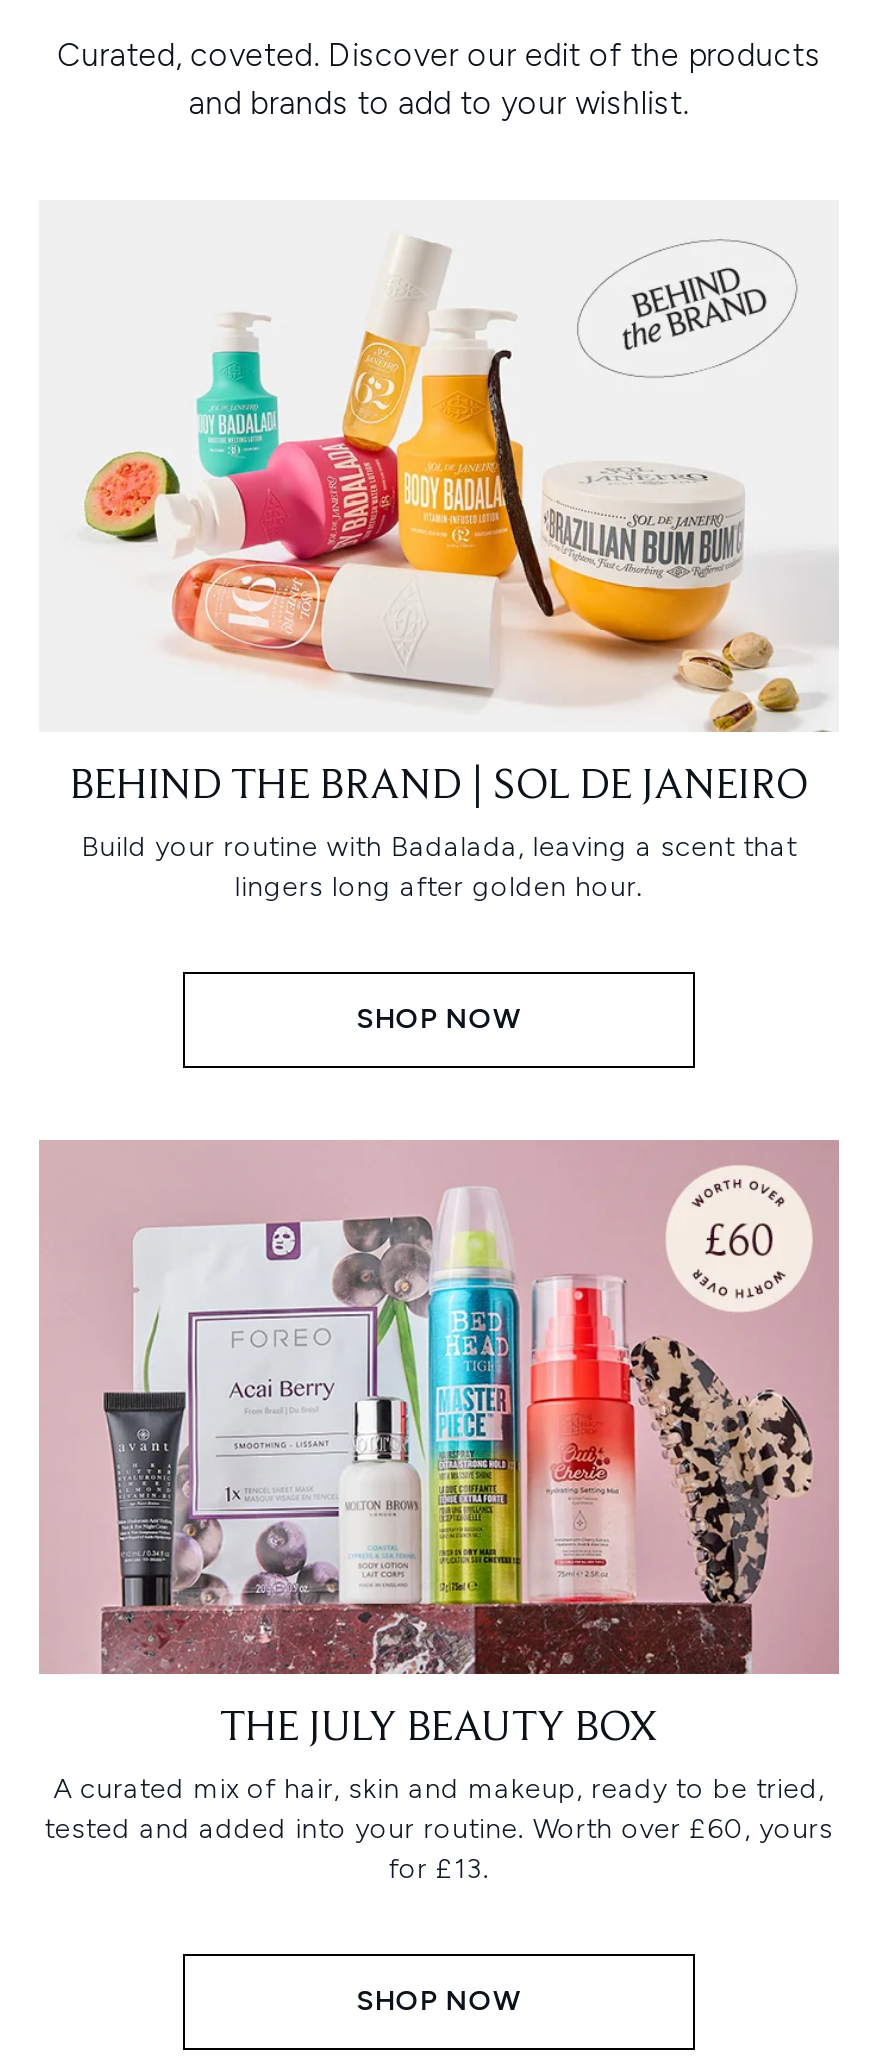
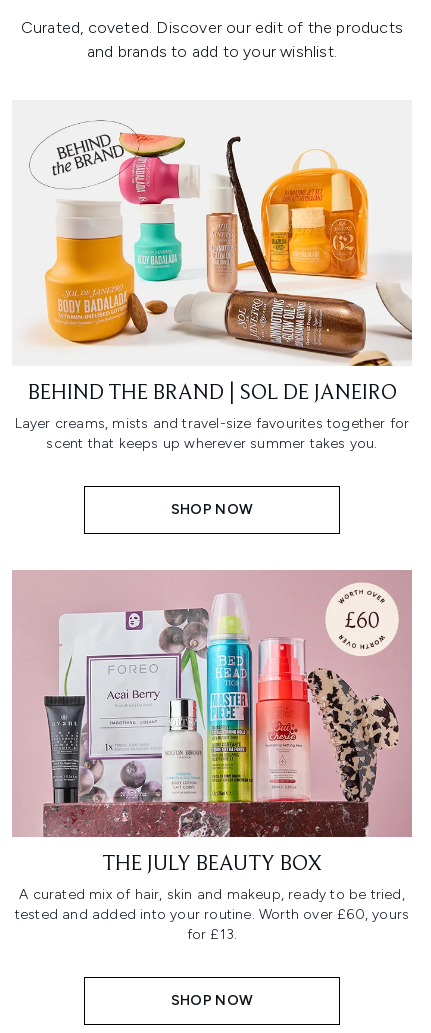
[83,238,839,734] [image] -> [29,120,413,367] [image]
[81,830,797,904] Build your routine with Badalada, leaving a scent that | lingers long after golden hour. -> [15,415,409,452] Layer creams, mists and travel-size favourites together for | scent that keeps up wherever summer takes you.

